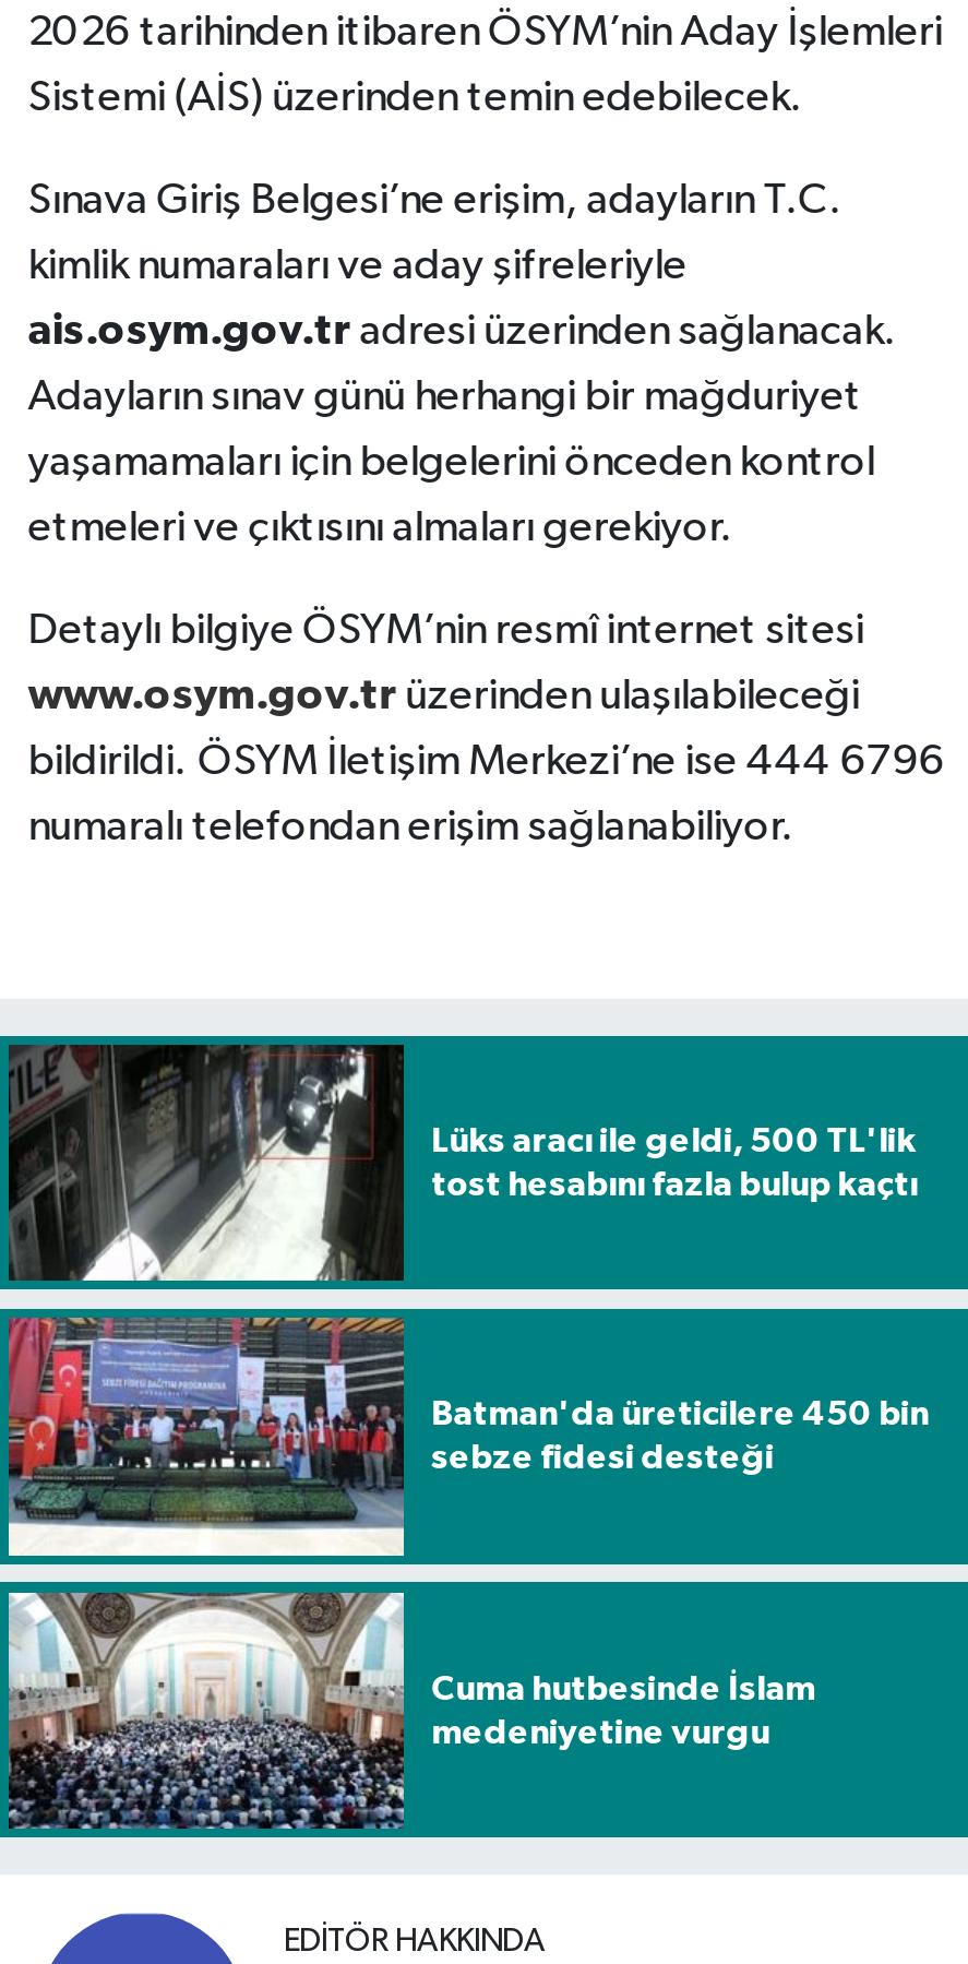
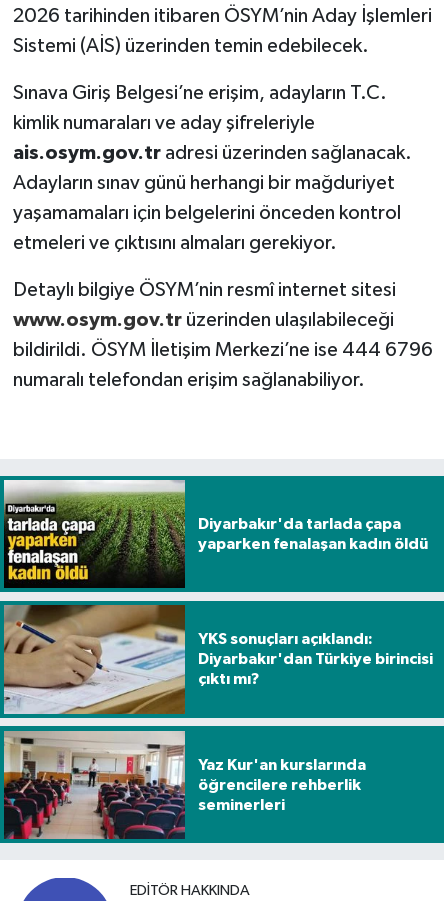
[7,1043,918,1283] [image] | Lüks aracı ile geldi, 500 TL'lik | tost hesabını fazla bulup kaçtı -> [3,479,428,589] [image] | Diyarbakır'da tarlada çapa | yaparken fenalaşan kadın öldü
[7,1316,929,1558] [image] | Batman'da üreticilere 450 bin | sebze fidesi desteği -> [3,604,433,715] [image] | YKS sonuçları açıklandı: | Diyarbakır'dan Türkiye birincisi | çıktı mı?
[7,1591,815,1831] [image] | Cuma hutbesinde İslam | medeniyetine vurgu -> [3,730,366,840] [image] | Yaz Kur'an kurslarında | öğrencilere rehberlik | seminerleri

